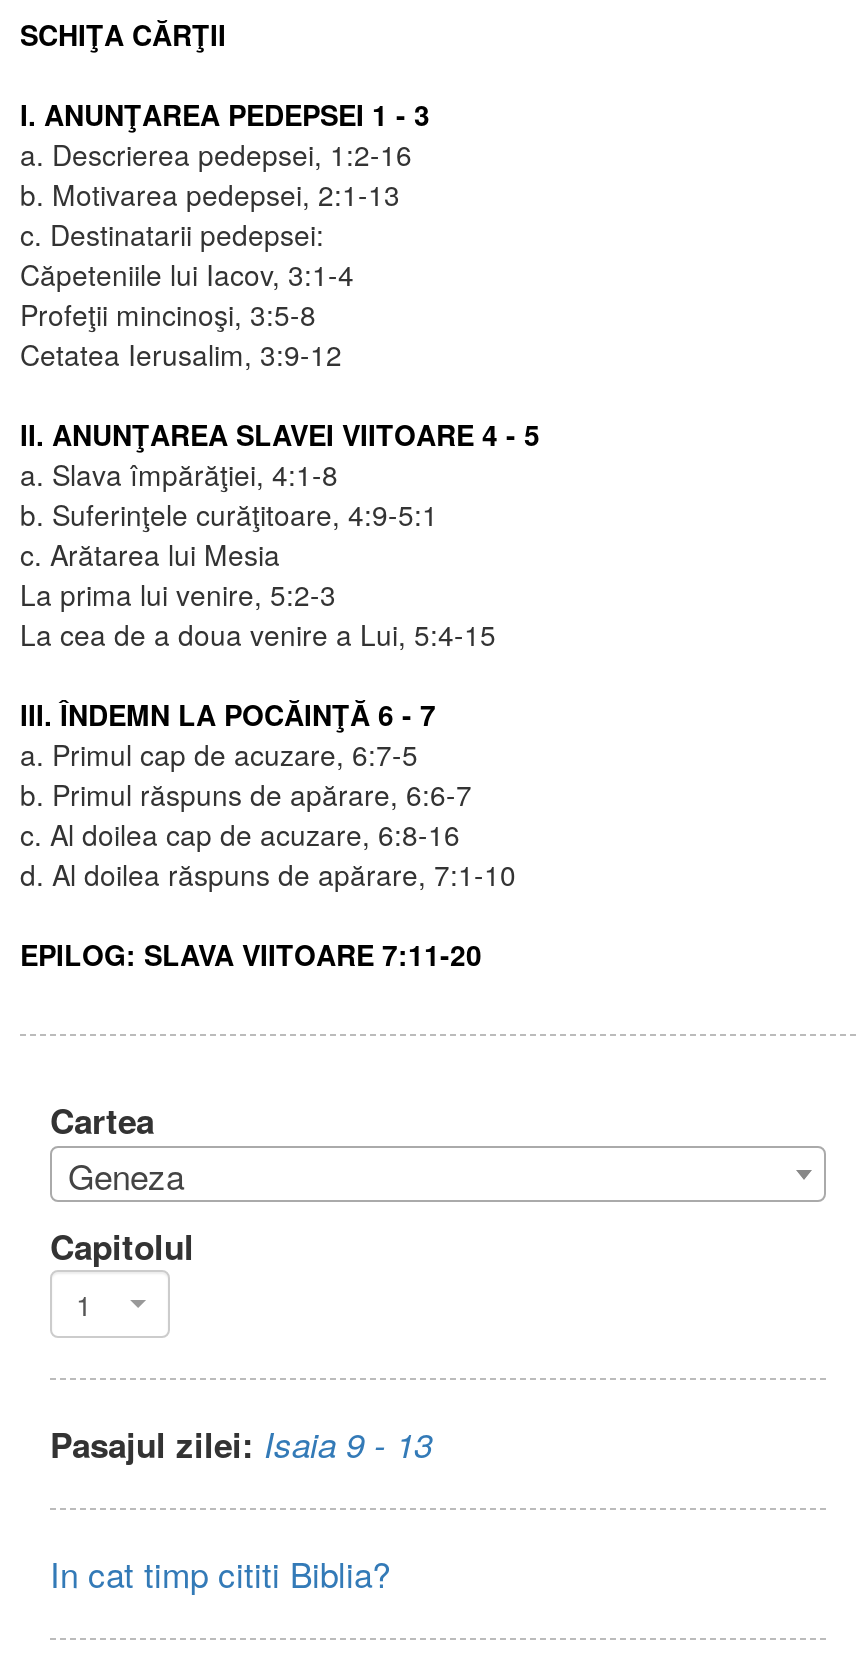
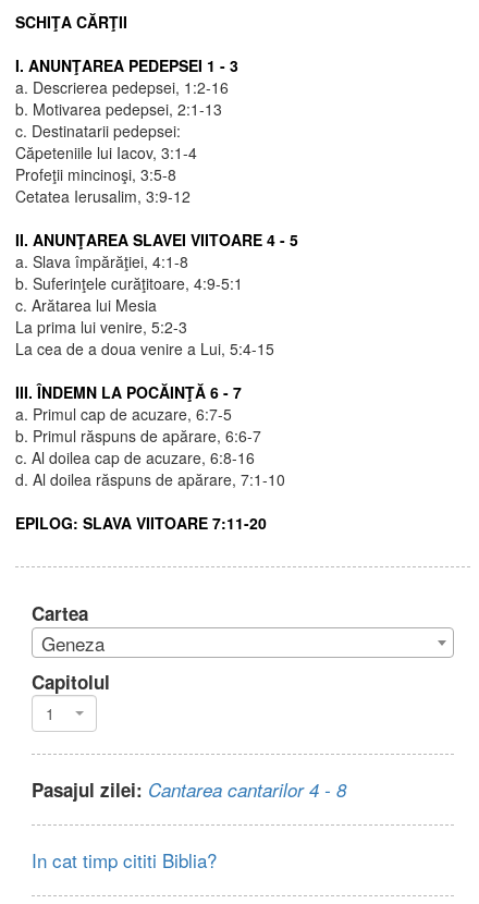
[50,1419,432,1467] Pasajul zilei: Isaia 9 - 13 -> [32,776,346,802] Pasajul zilei: Cantarea cantarilor 4 - 8

